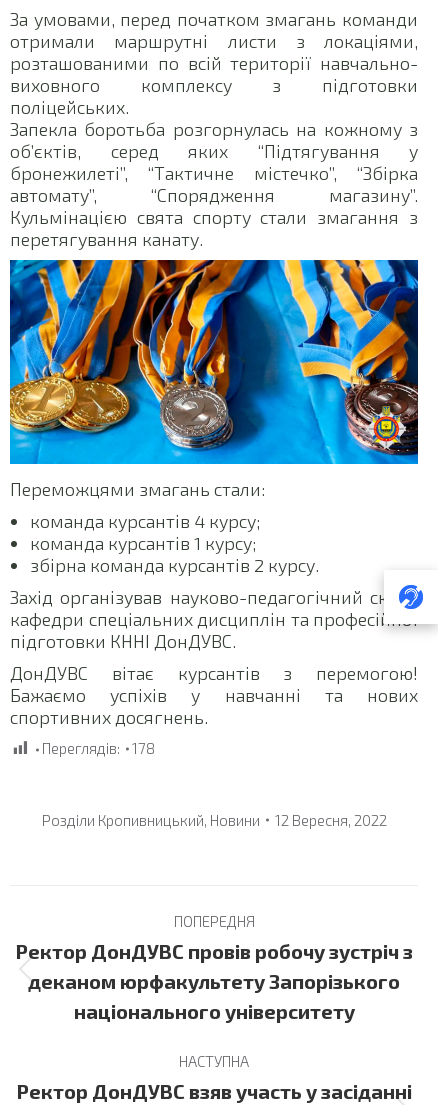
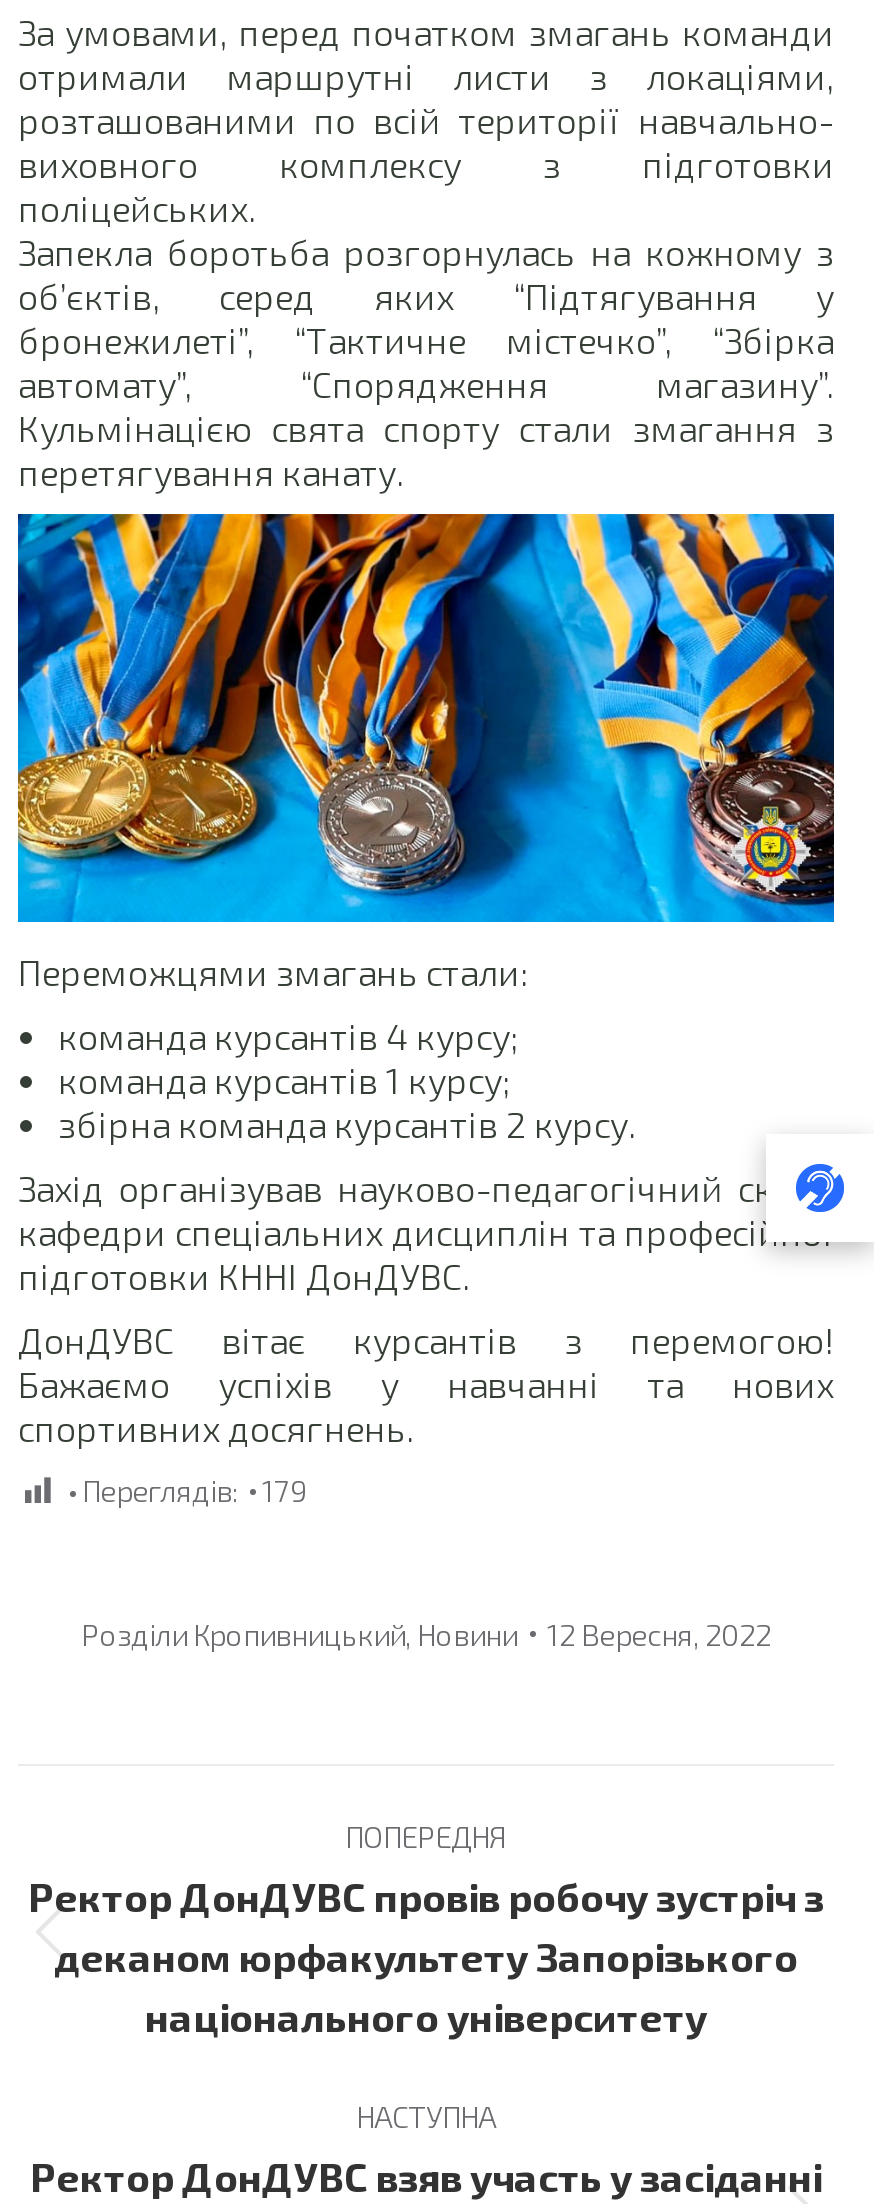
[42,739,155,757] Переглядів: 178 -> [82,1472,308,1508] Переглядів: 179

